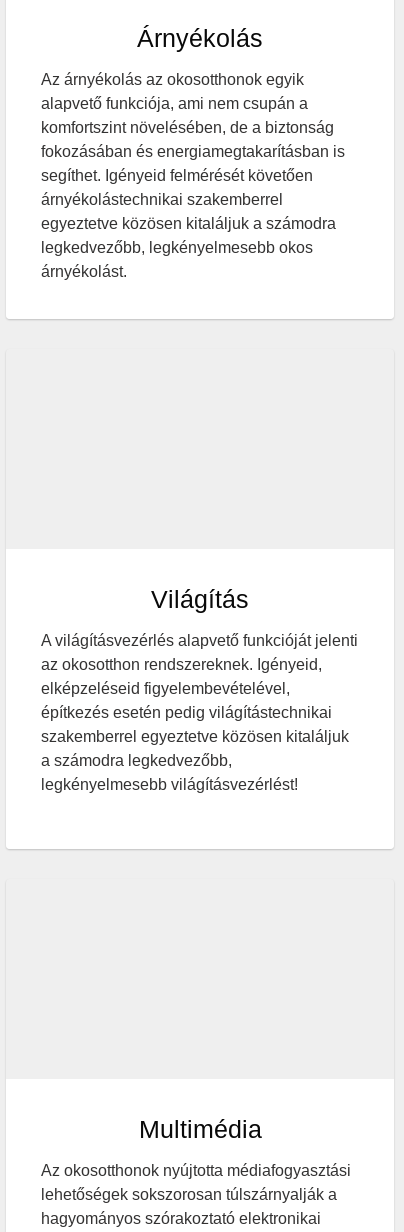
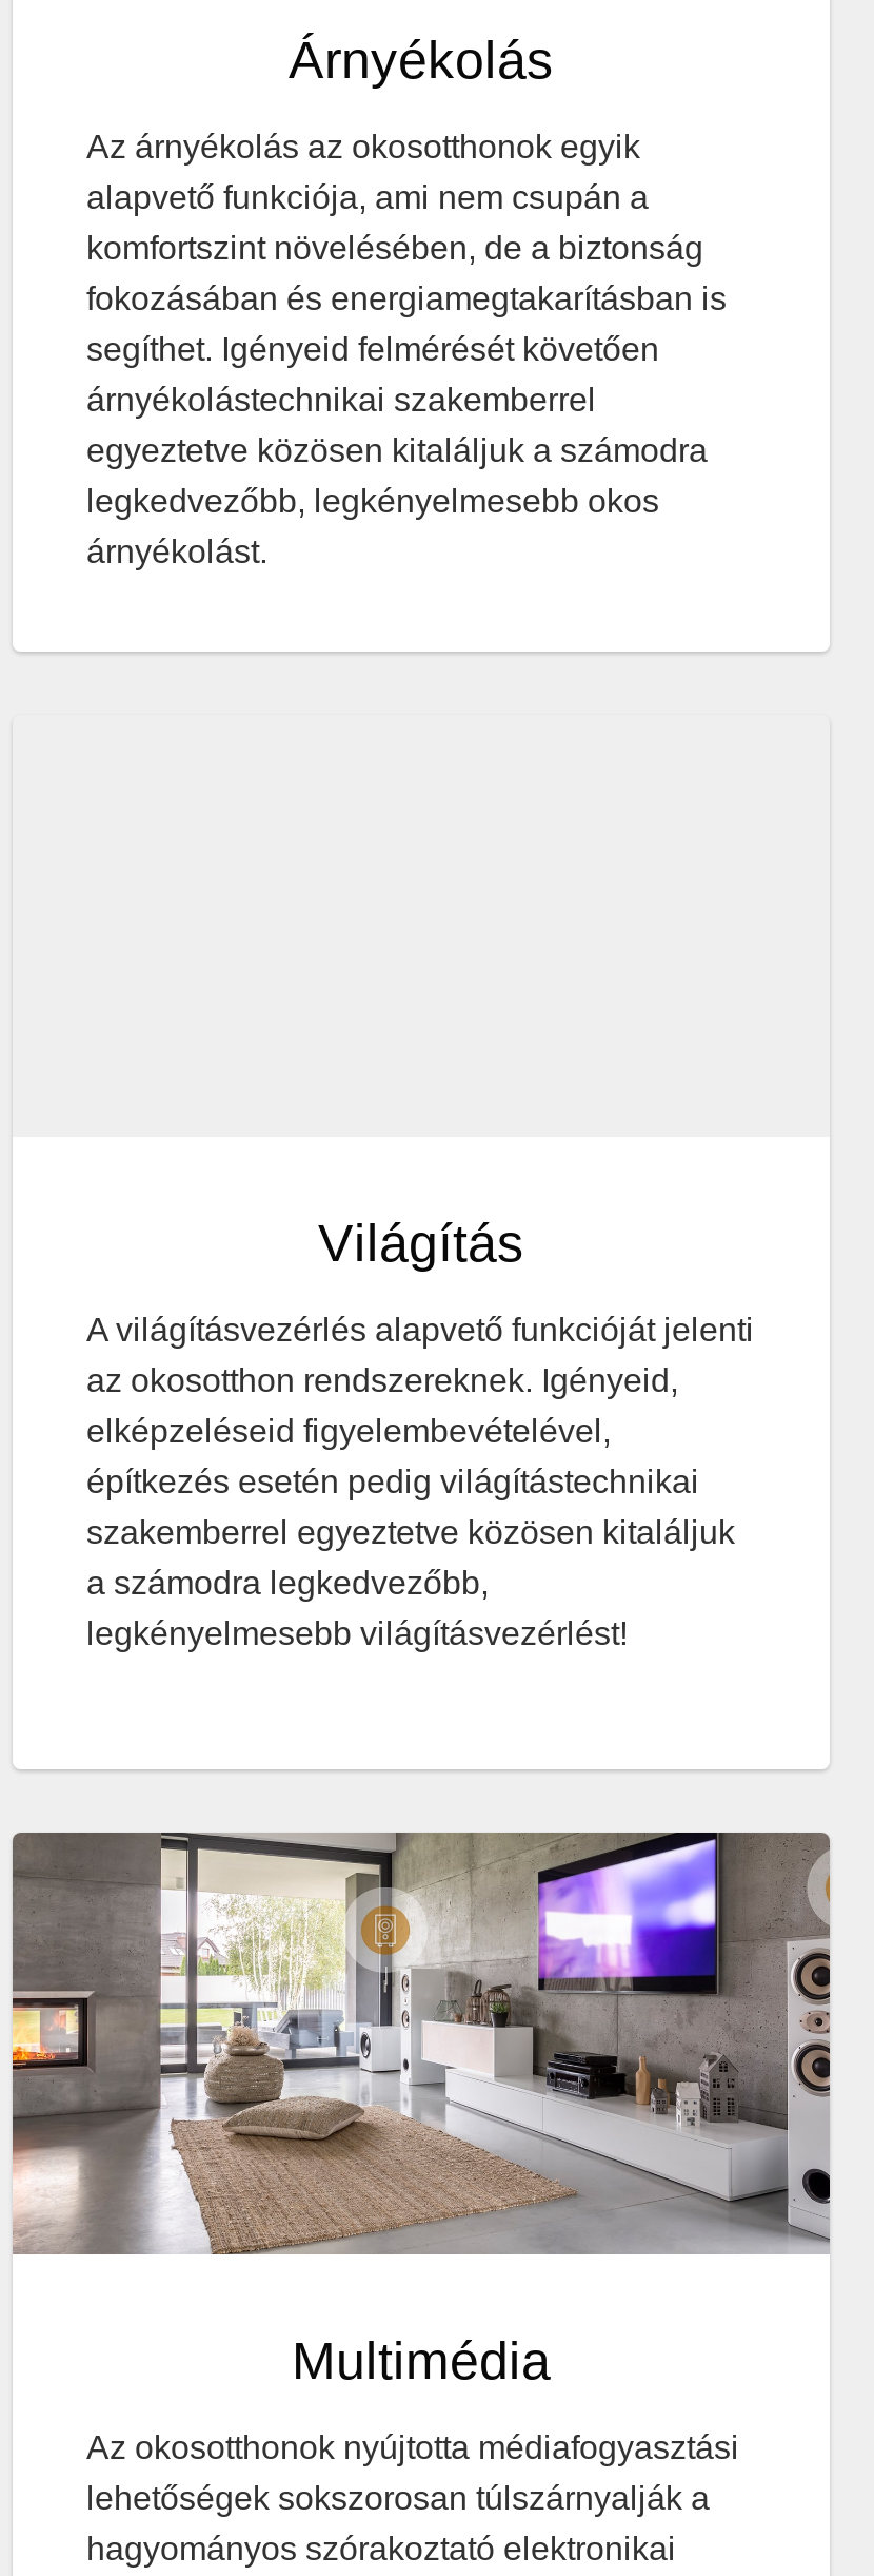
none -> [11,1831,832,2257] [image]

